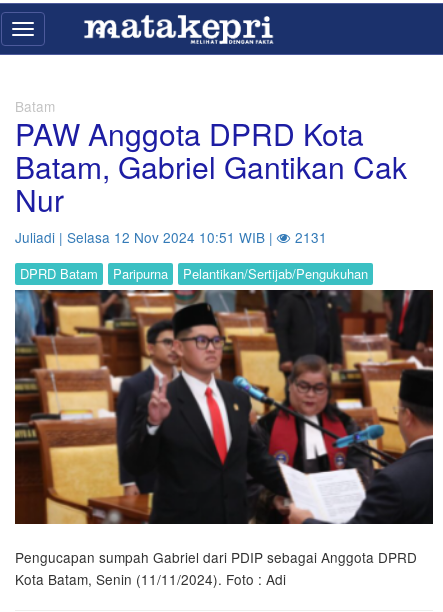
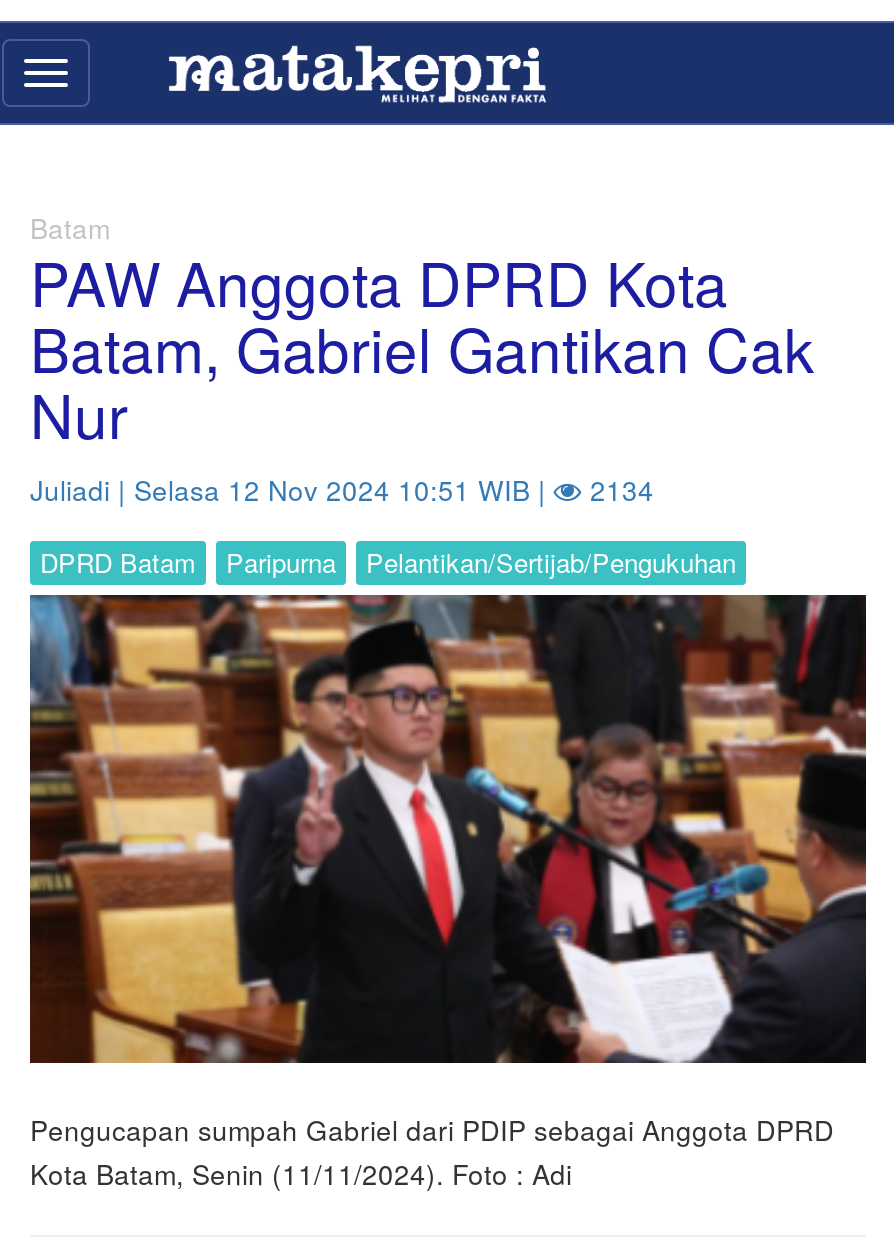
[291,227,327,247] 2131 -> [582,469,654,509] 2134

